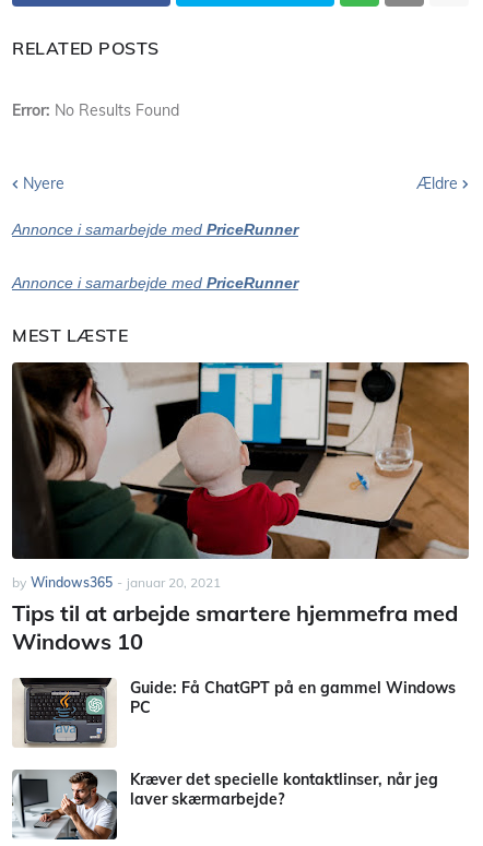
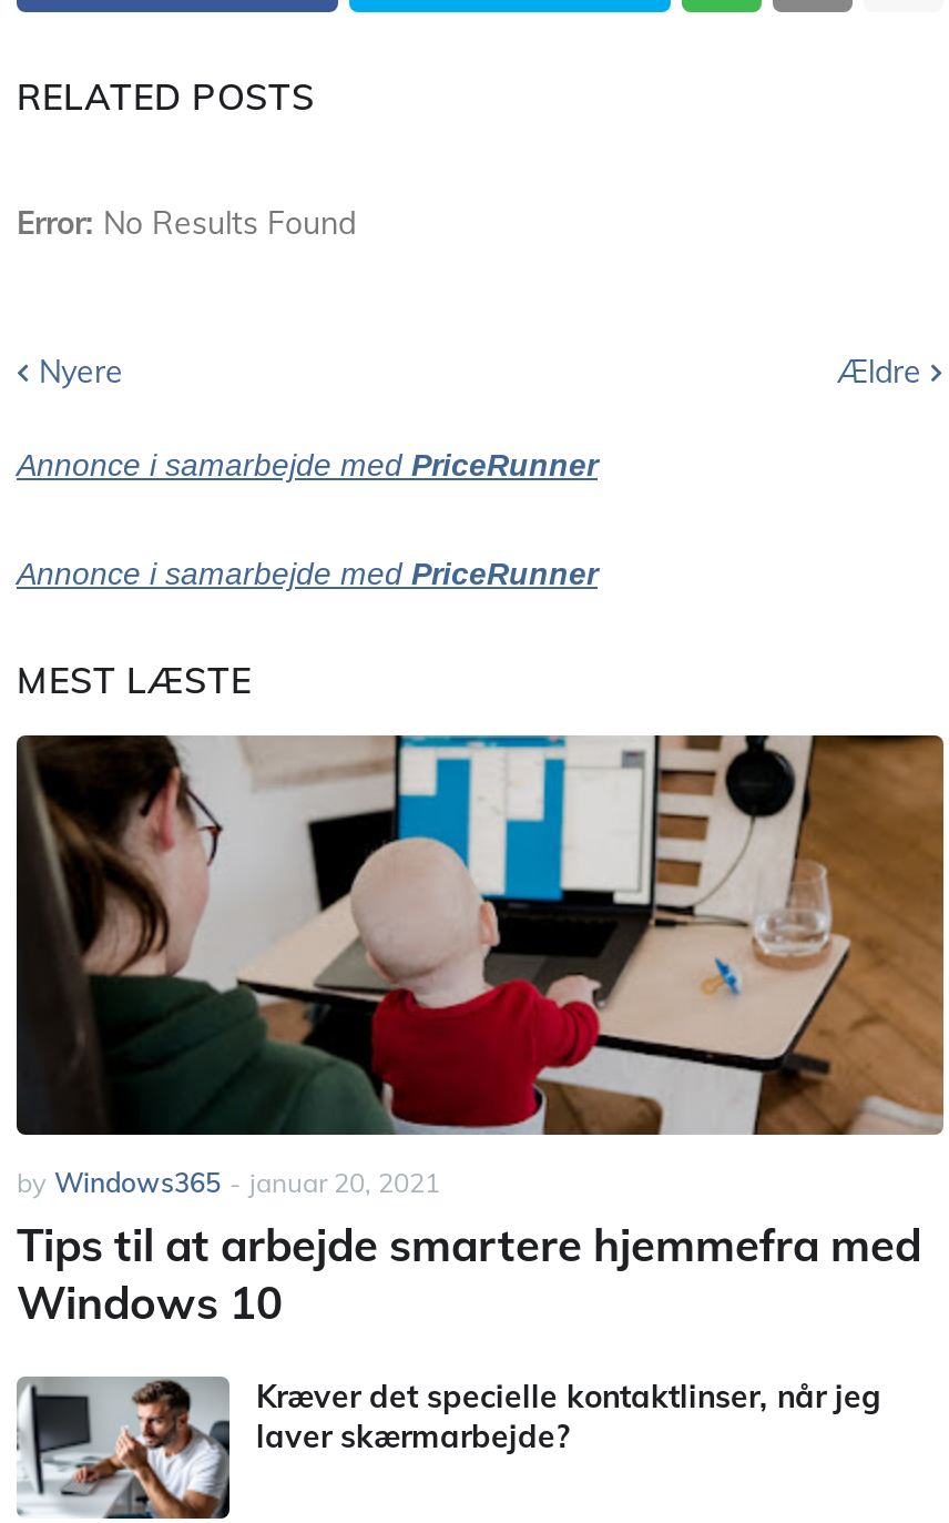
[13,678,456,748] [image] | Guide: Få ChatGPT på en gammel Windows | PC -> none

